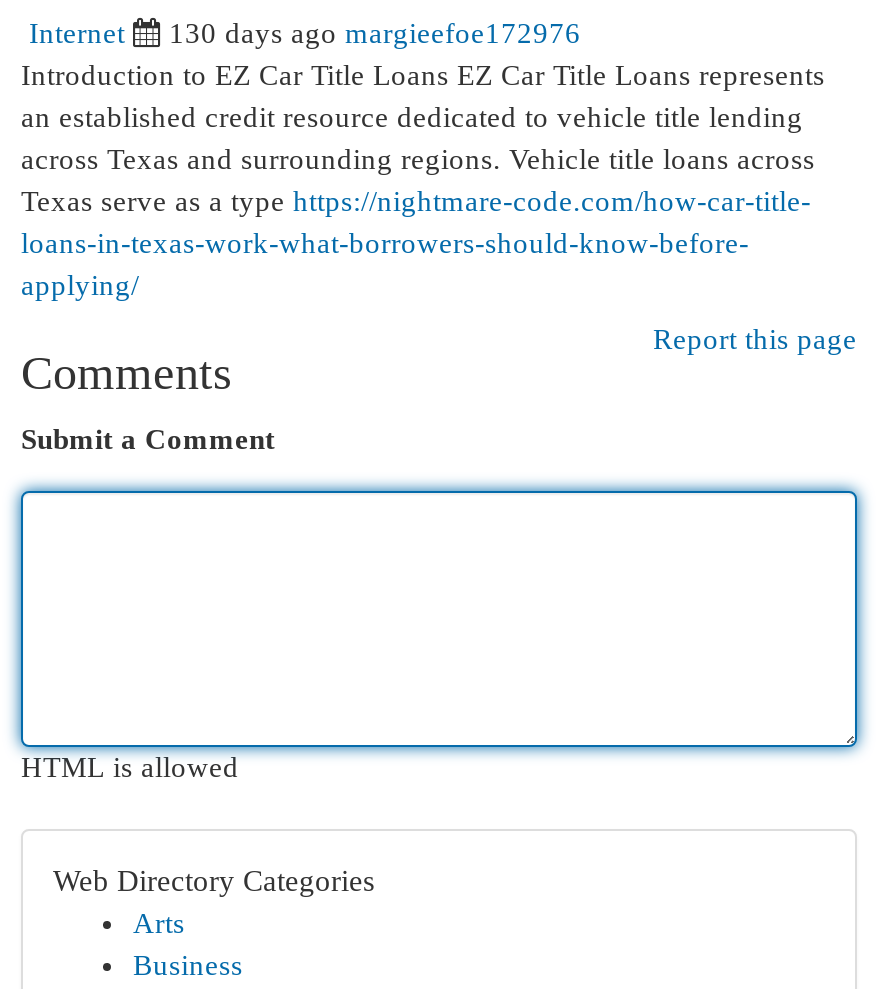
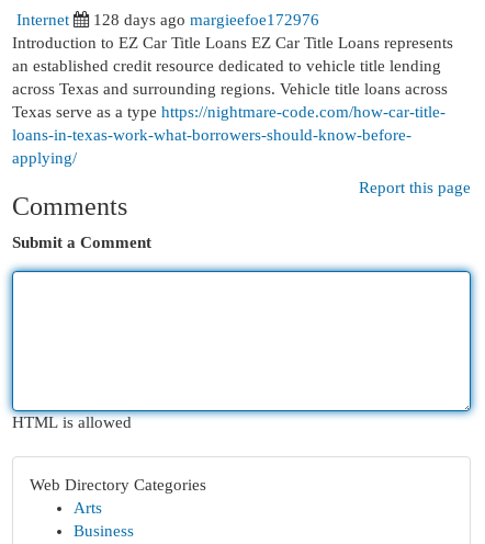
[169,17,581,49] 130 days ago margieefoe172976 -> [93,11,319,29] 128 days ago margieefoe172976

